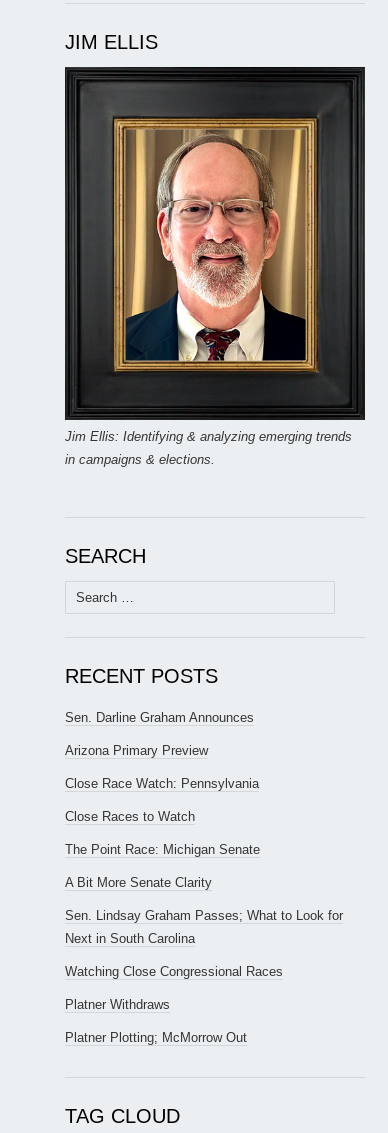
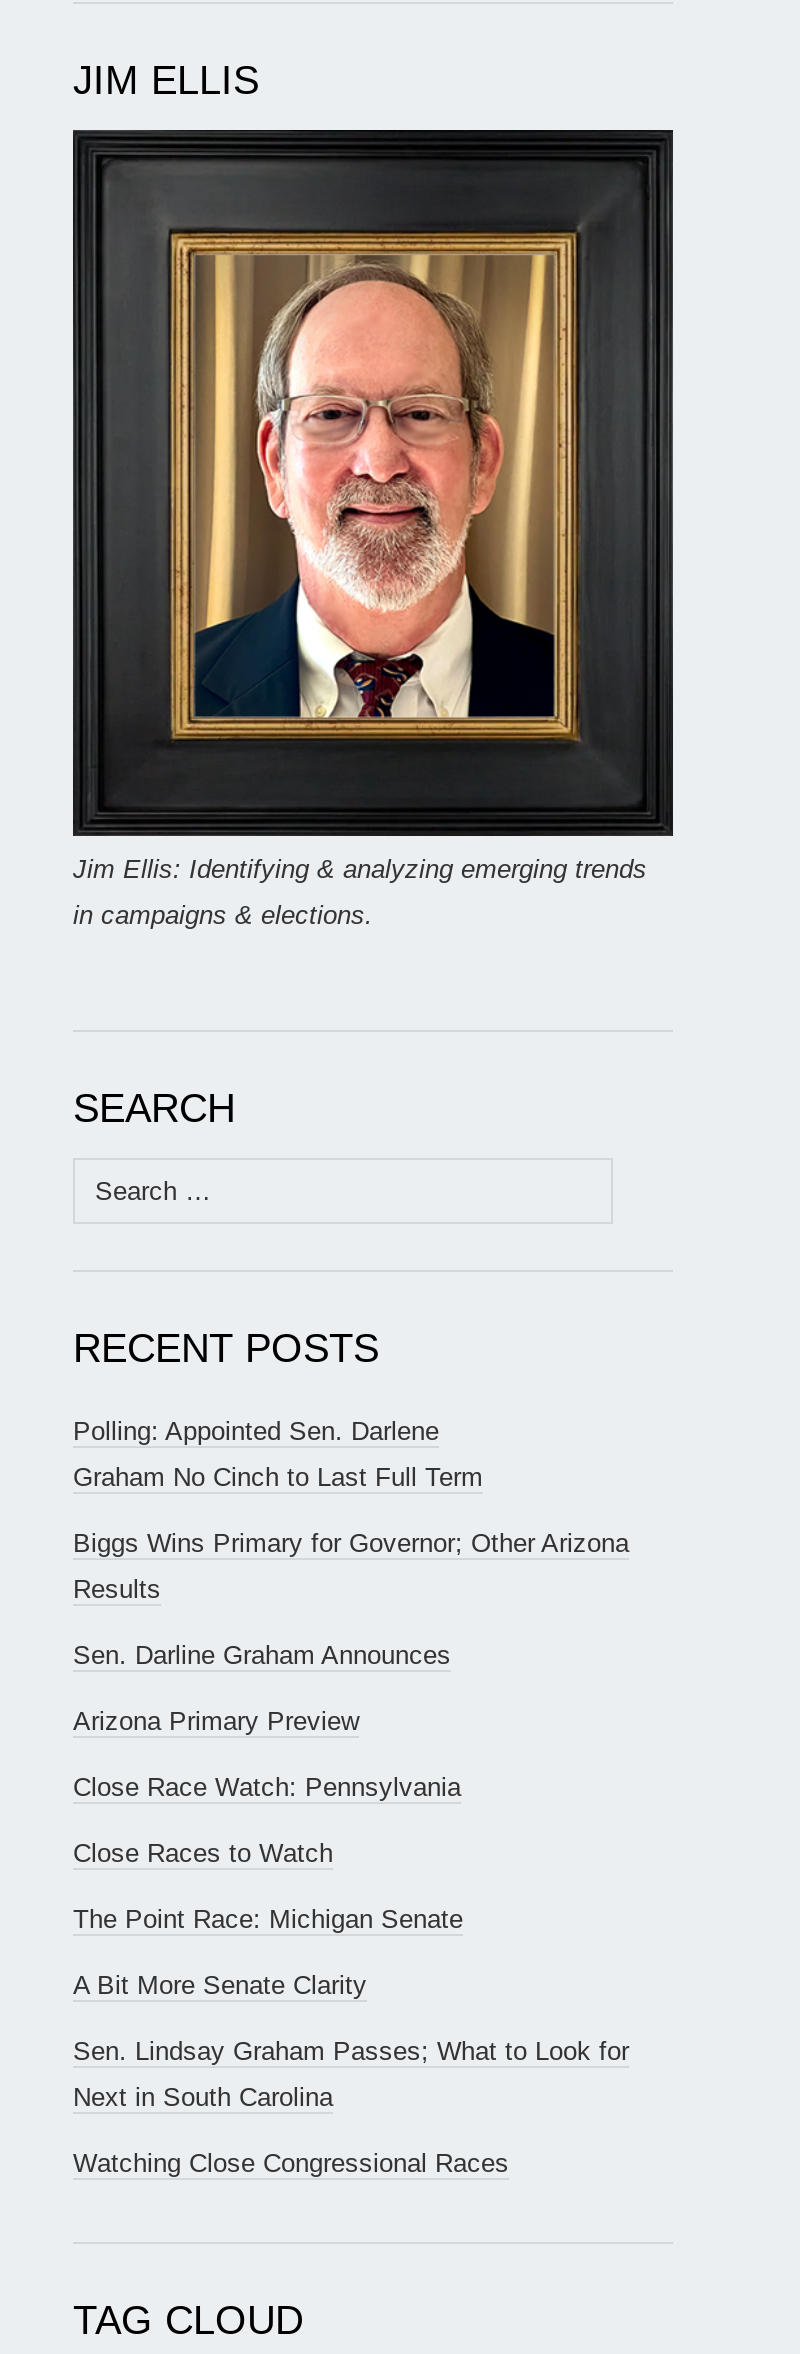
none -> [73,1416,629,1604] Polling: Appointed Sen. Darlene | Graham No Cinch to Last Full Term | Biggs Wins Primary for Governor; Other Arizona | Results
moved [65,710,343,979] -> [73,1640,629,2178]: Sen. Darline Graham Announces | Arizona Primary Preview | Close Race Watch: Pennsylvania | ... | Next in South Carolina | Watching Close Congressional Races
[65,997,247,1045] Platner Withdraws | Platner Plotting; McMorrow Out -> none

